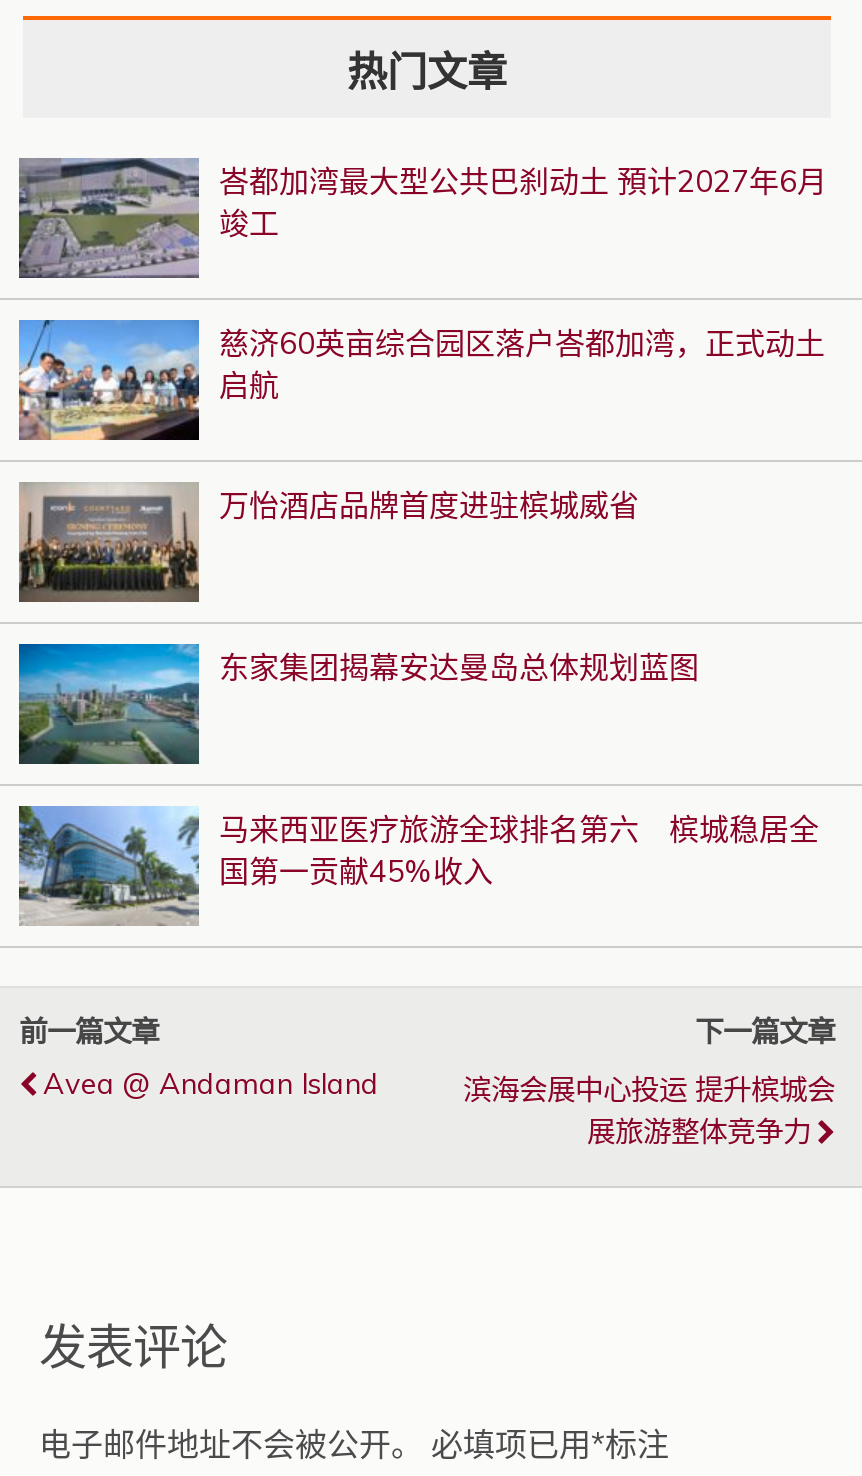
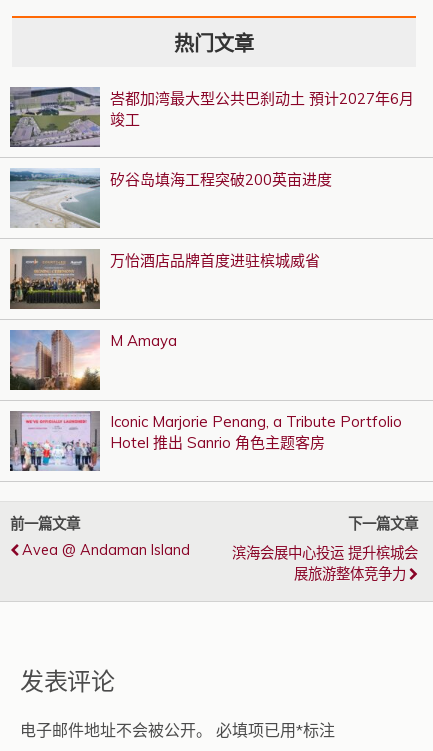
[17,318,825,442] [image] | 慈济60英亩综合园区落户峇都加湾，正式动土 | 启航 -> [9,168,332,229] [image] | 矽谷岛填海工程突破200英亩进度
[17,642,699,766] [image] | 东家集团揭幕安达曼岛总体规划蓝图 -> [9,329,177,391] [image] | M Amaya
[17,804,819,926] [image] | 马来西亚医疗旅游全球排名第六 槟城稳居全 | 国第一贡献45%收入 -> [9,410,402,471] [image] | Iconic Marjorie Penang, a Tribute Portfolio | Hotel 推出 Sanrio 角色主题客房

